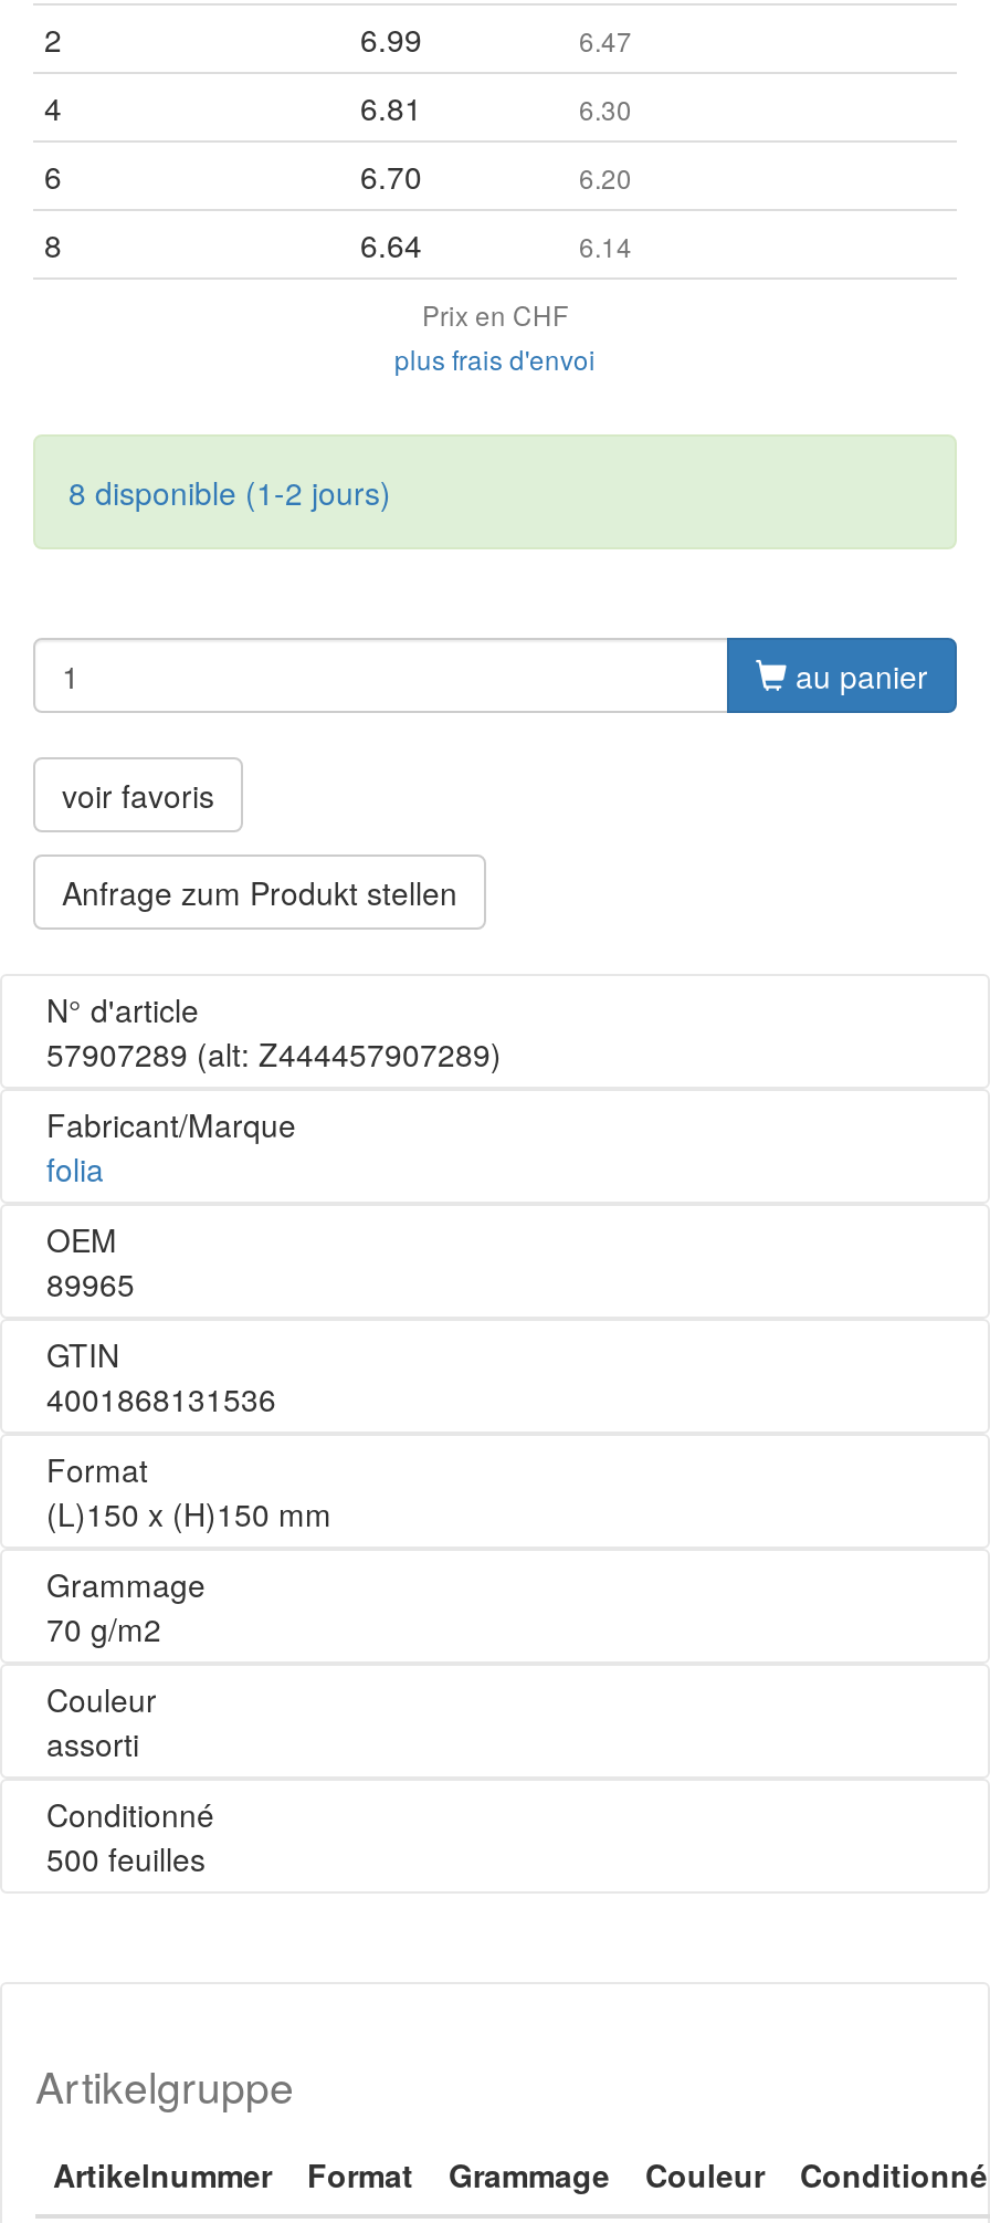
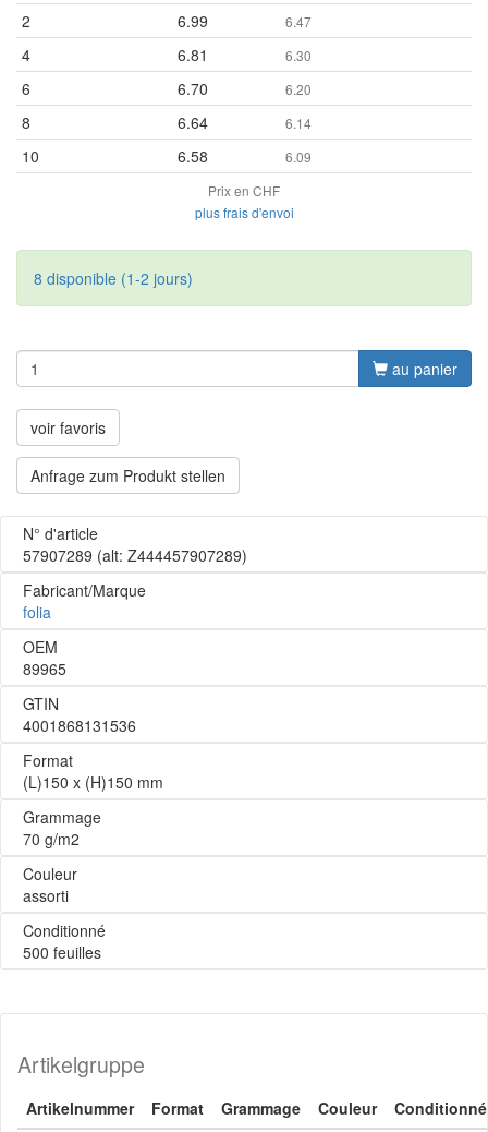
none -> [22,145,312,167] 10 | 6.58 | 6.09

